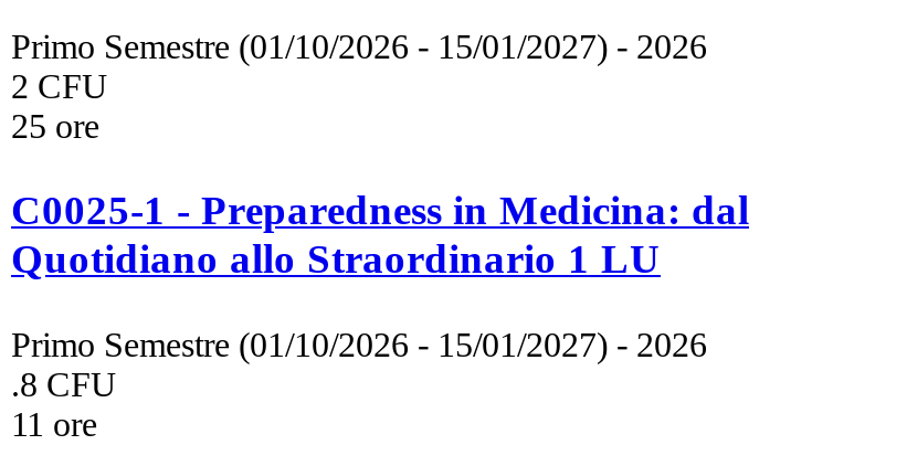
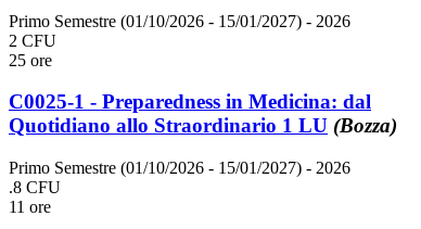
[11,236,661,282] Quotidiano allo Straordinario 1 LU -> [9,114,397,137] Quotidiano allo Straordinario 1 LU (Bozza)

